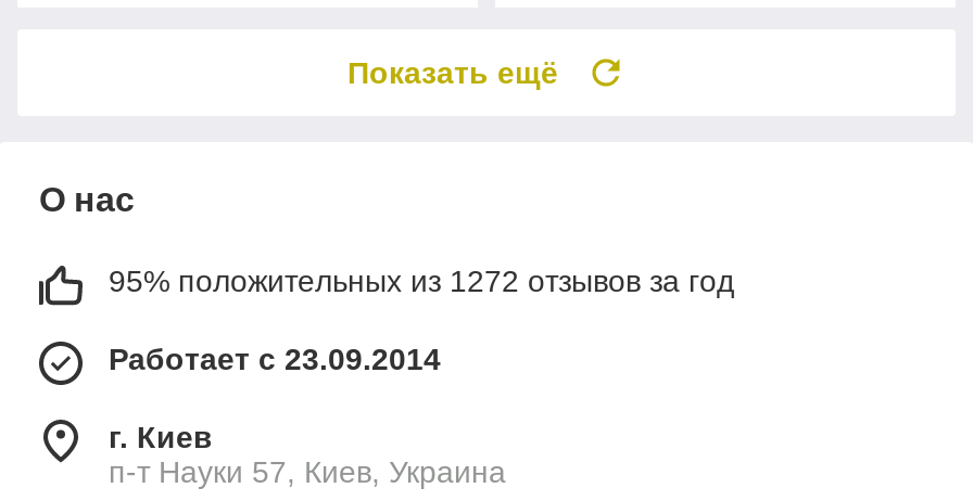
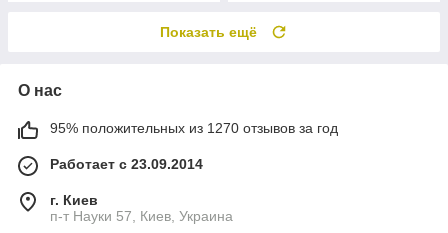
[109,263,734,298] 95% положительных из 1272 отзывов за год -> [50,120,338,136] 95% положительных из 1270 отзывов за год

